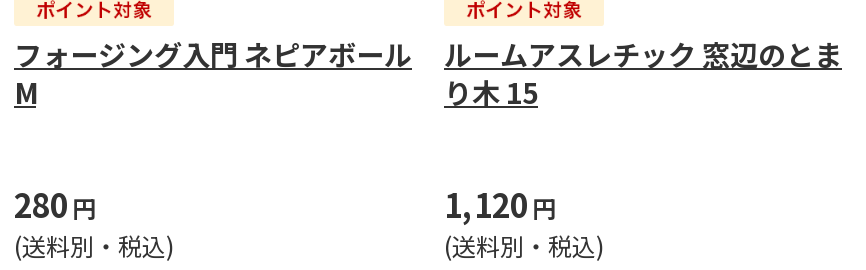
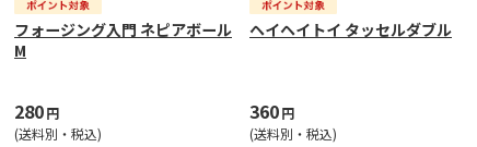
[444,34,842,112] ルームアスレチック 窓辺のとま | り木 15 -> [249,19,452,40] ヘイヘイトイ タッセルダブル
[444,180,556,228] 1,120 円 -> [249,98,294,124] 360 円

